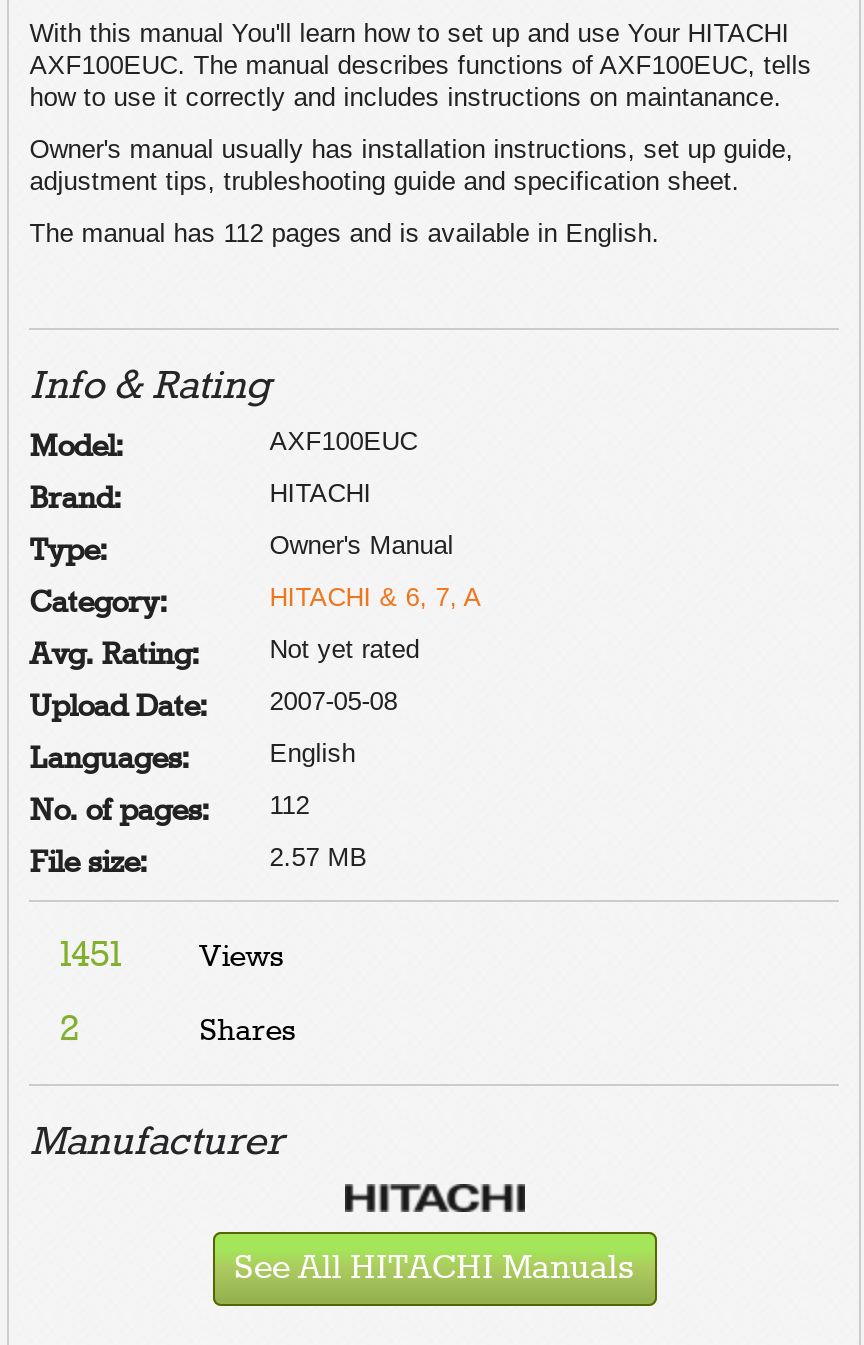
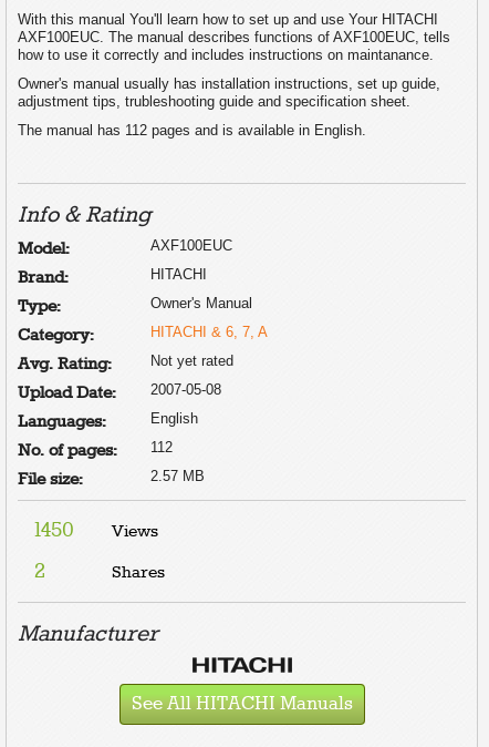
[59,933,121,977] 1451 -> [35,518,74,543] 1450

